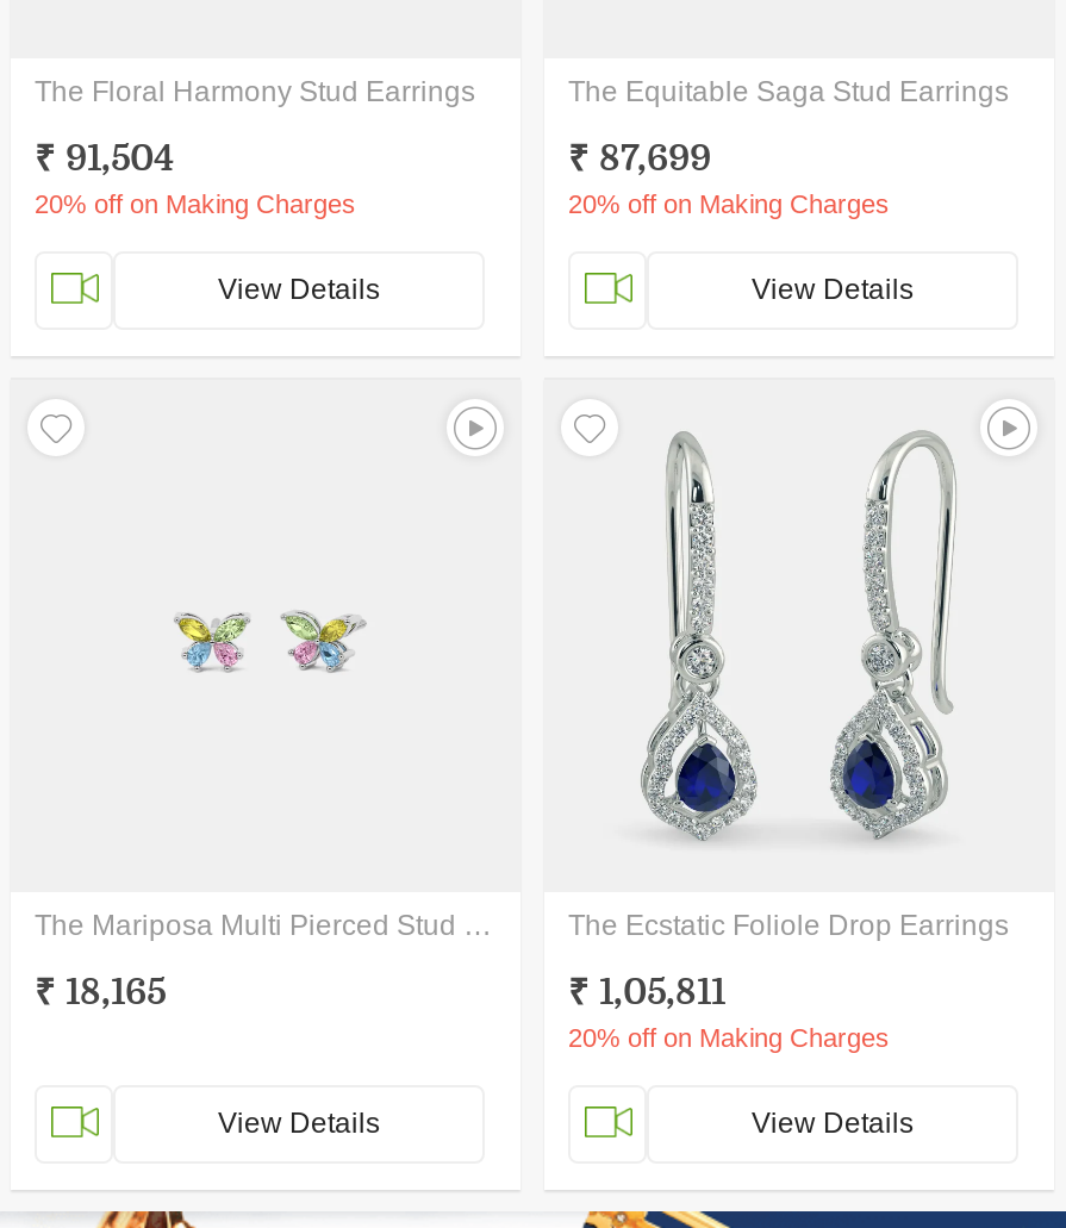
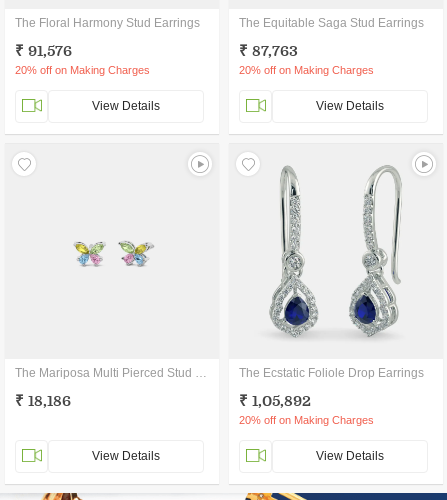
[35,137,175,180] ₹ 91,504 -> [15,42,72,60] ₹ 91,576
[568,137,711,180] ₹ 87,699 -> [239,42,298,60] ₹ 87,763
[35,971,166,1014] ₹ 18,165 -> [15,392,71,410] ₹ 18,186
[568,971,725,1014] ₹ 1,05,811 -> [239,392,311,410] ₹ 1,05,892

